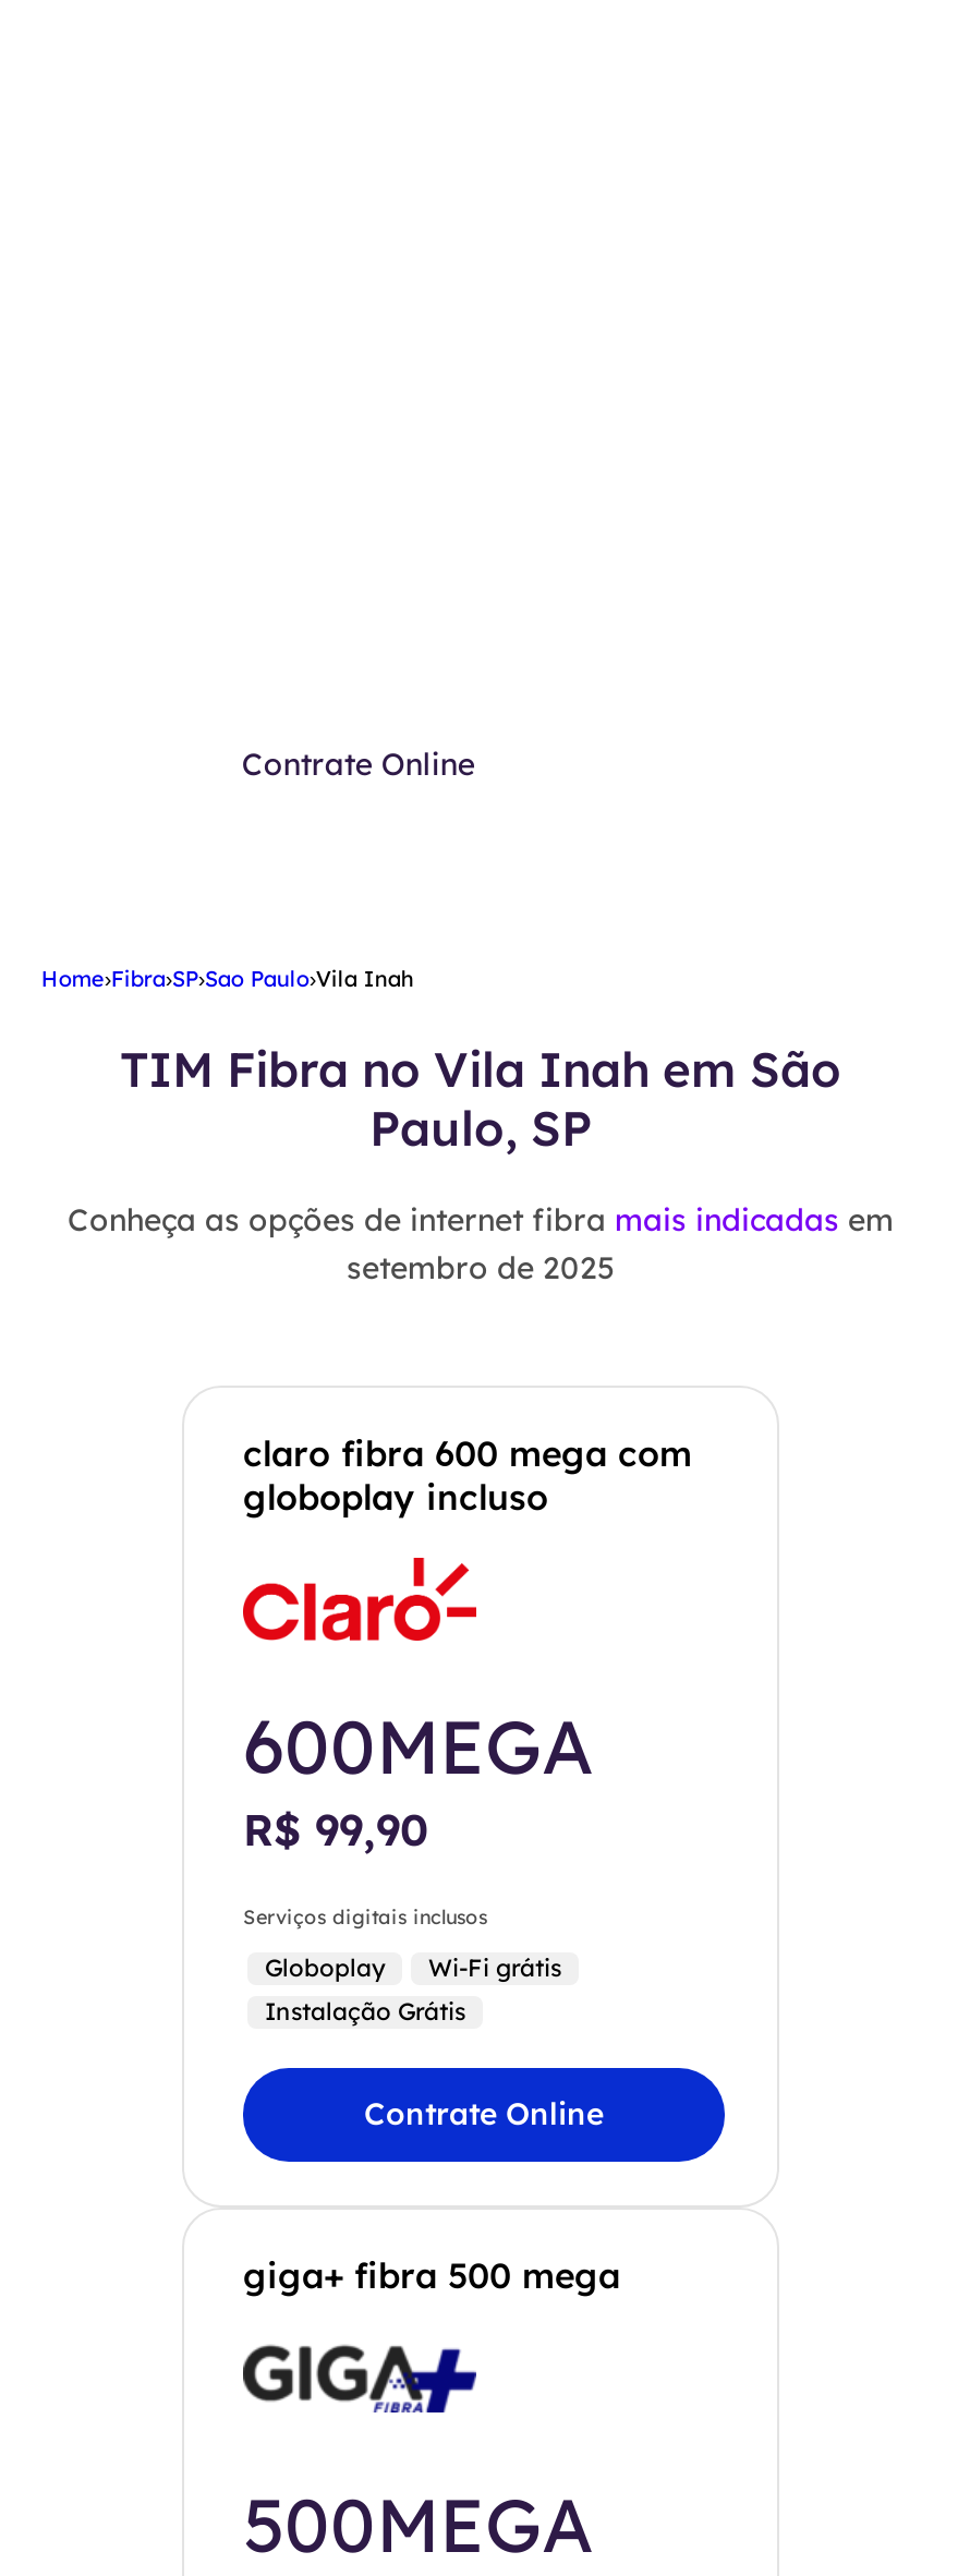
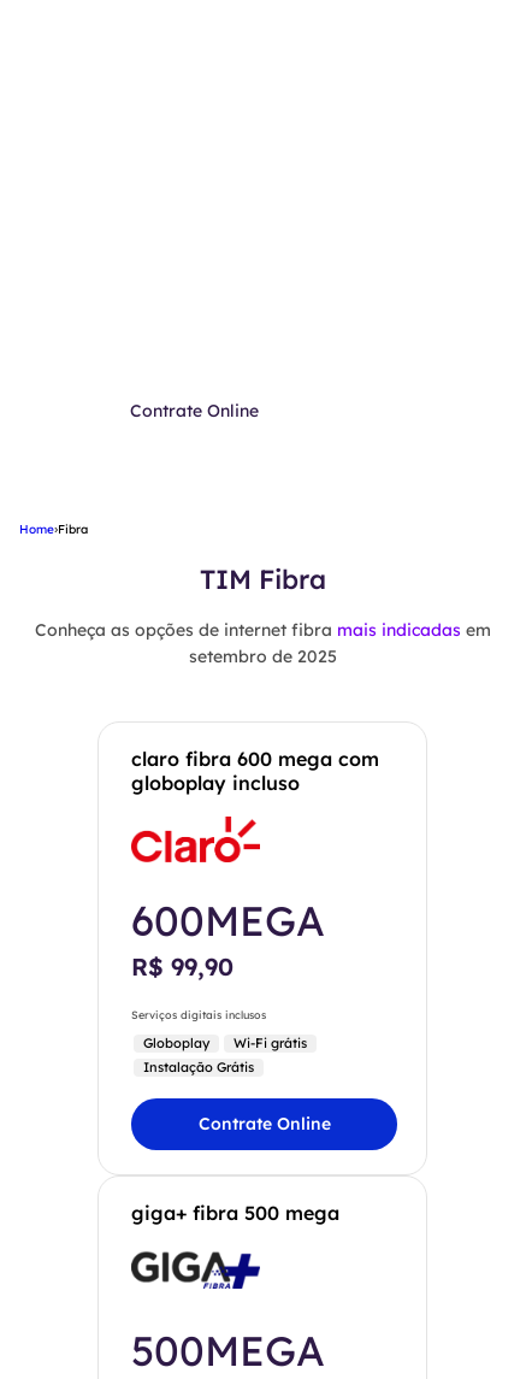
[41,965,414,993] Home›Fibra›SP›Sao Paulo›Vila Inah -> [20,521,88,537] Home›Fibra
[120,1039,841,1159] TIM Fibra no Vila Inah em São | Paulo, SP -> [199,562,326,596] TIM Fibra

